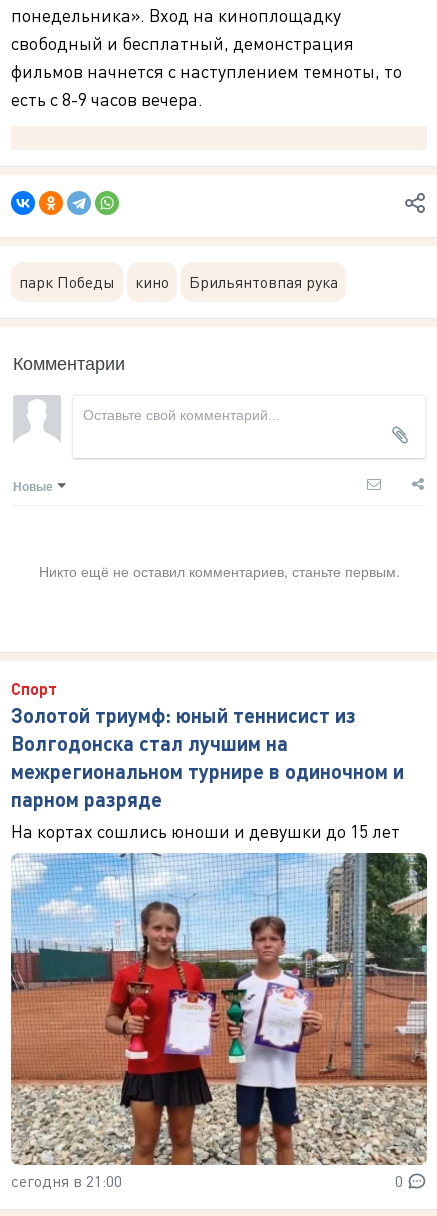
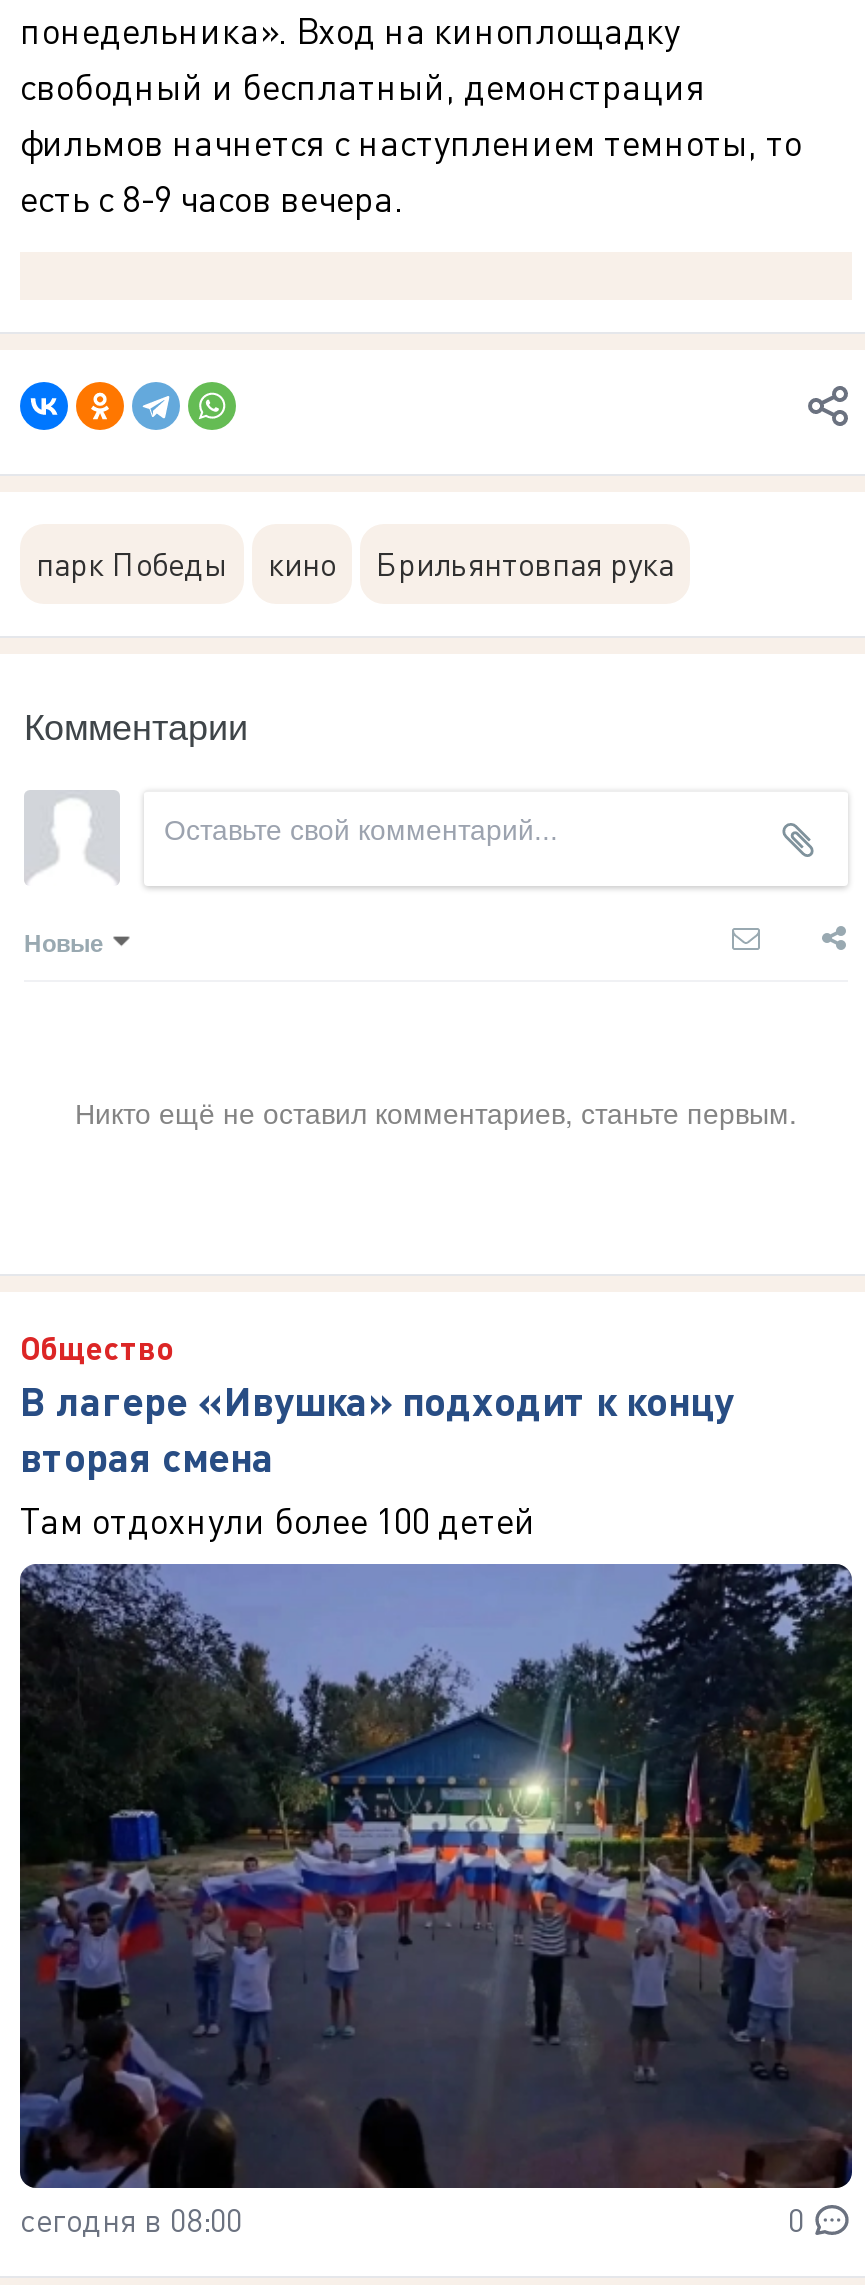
[11,679,404,842] Спорт | Золотой триумф: юный теннисист из | Волгодонска стал лучшим на | межрегиональном турнире в одиночном и | парном разряде | На кортах сошлись юноши и девушки до 15 лет -> [20,1328,734,1542] Общество | В лагере «Ивушка» подходит к концу | вторая смена | Там отдохнули более 100 детей
[10,852,428,1191] [image] | сегодня в 21:00 -> [18,1562,854,2240] [image] | сегодня в 08:00

